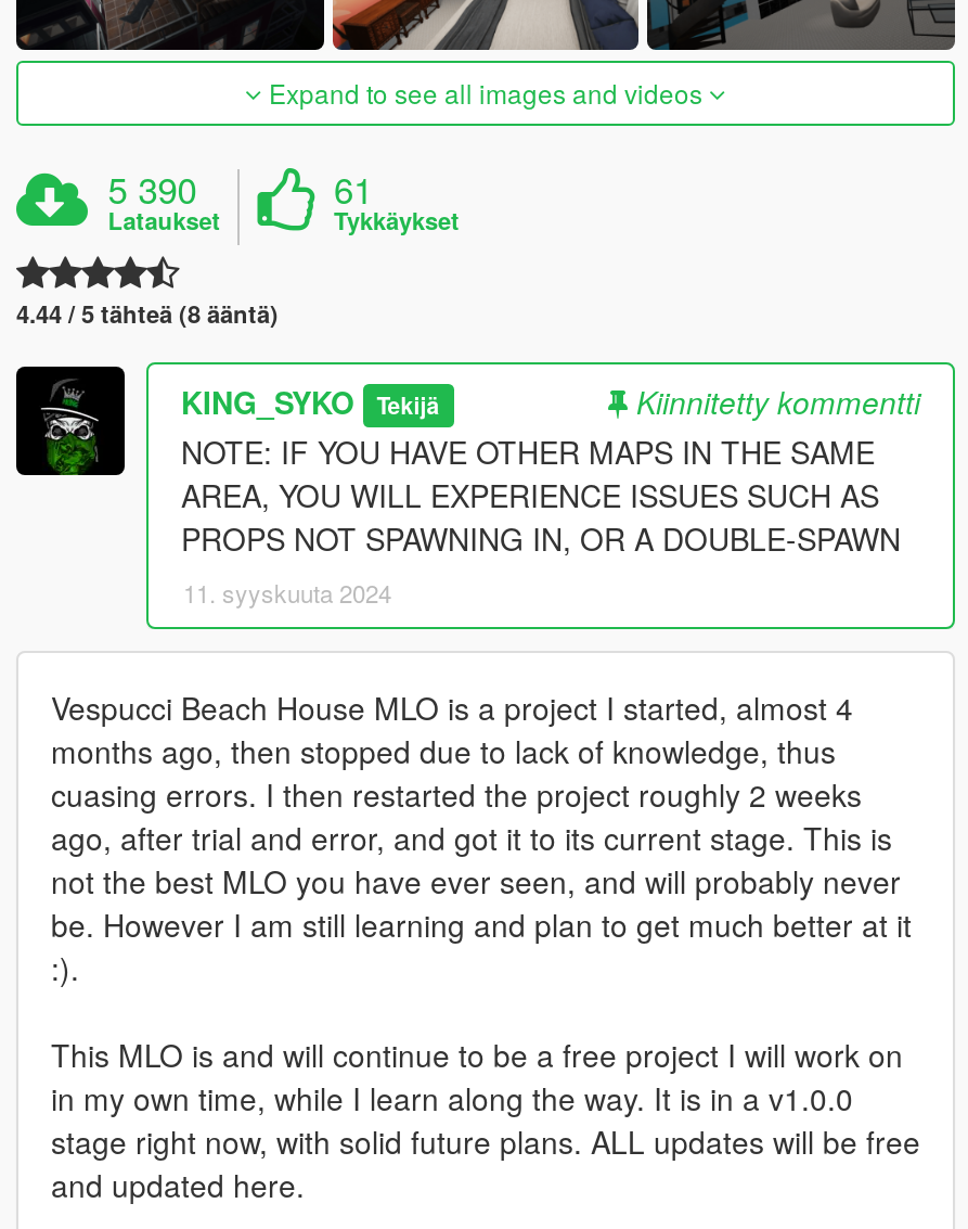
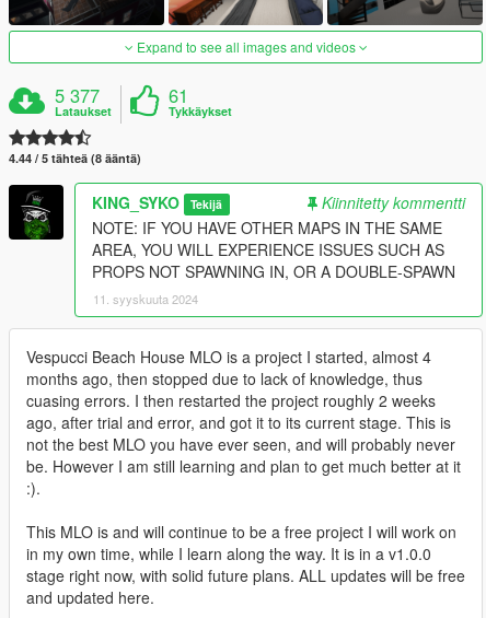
[108,163,197,215] 5 390 -> [55,82,100,109] 5 377

